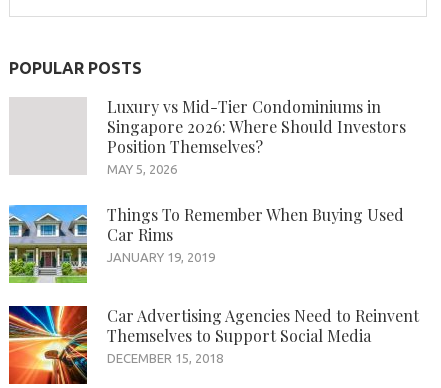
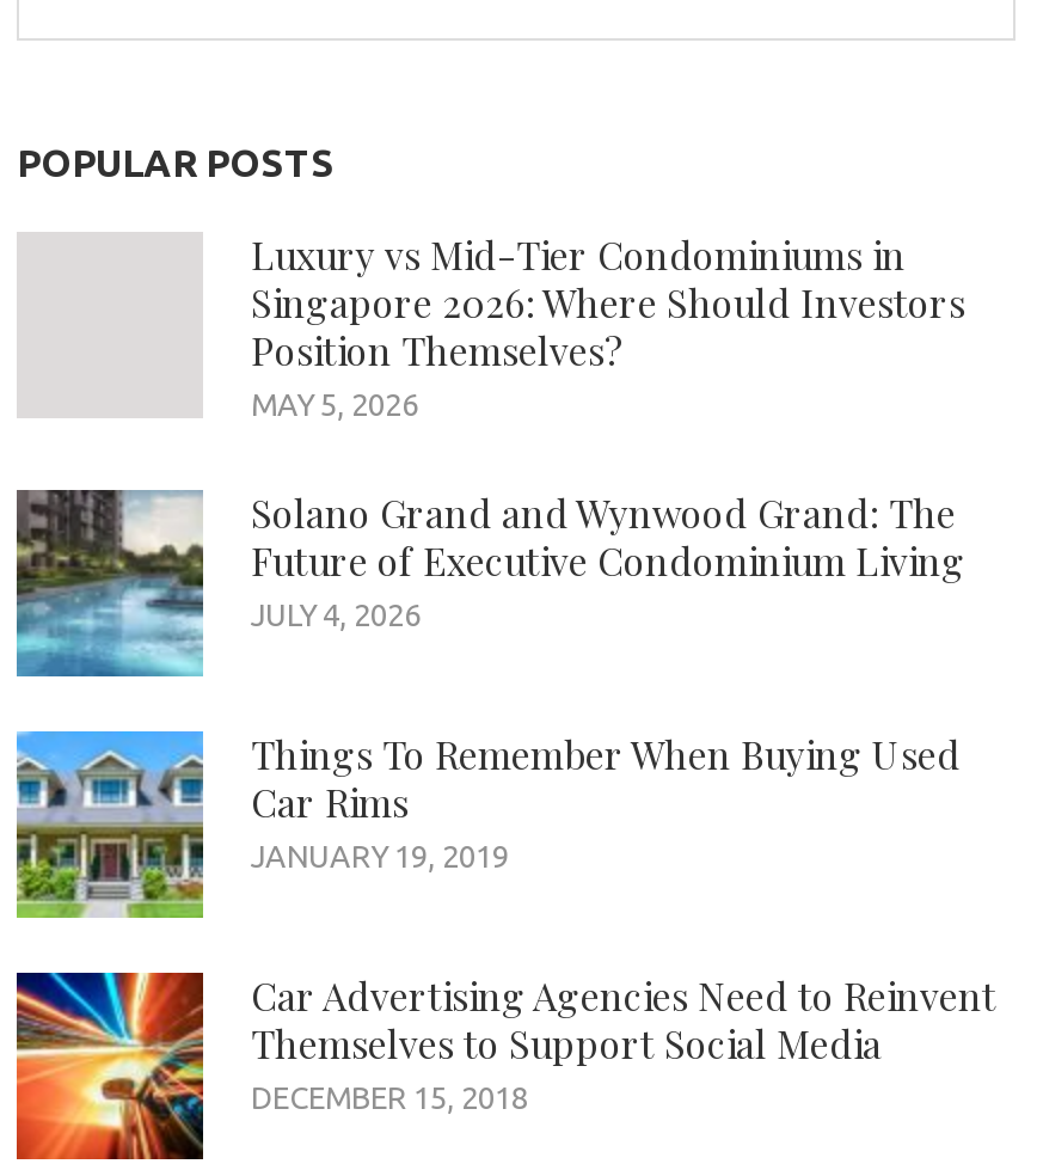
none -> [14,488,965,679] [image] | Solano Grand and Wynwood Grand: The | Future of Executive Condominium Living | JULY 4, 2026

